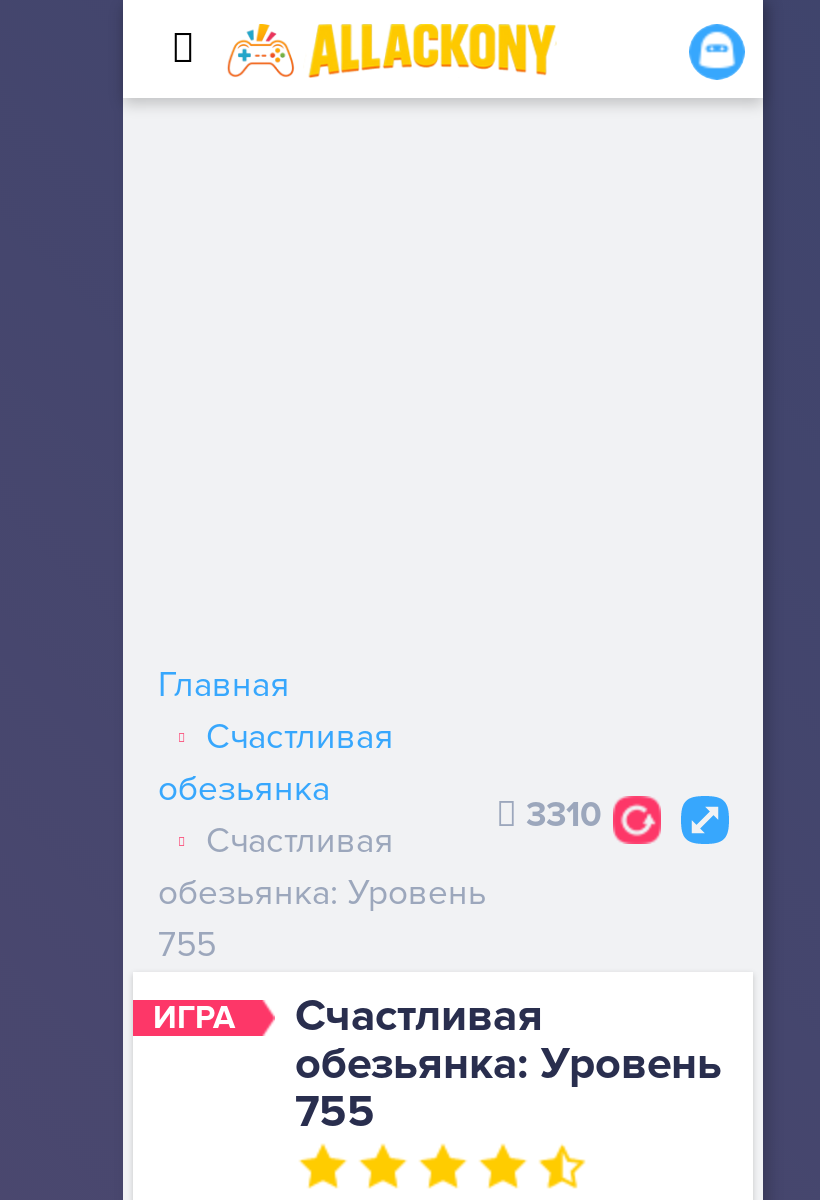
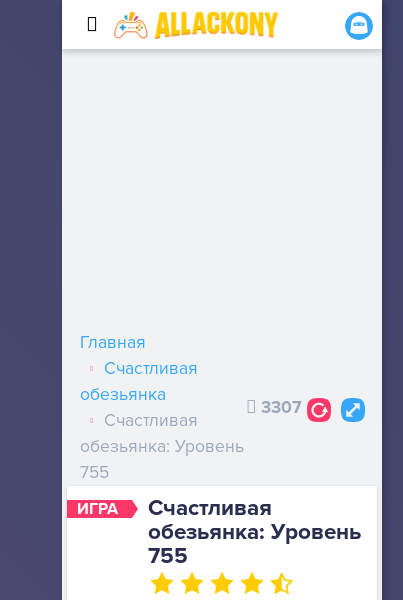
[518,794,602,836] 3310 -> [256,397,301,418] 3307

